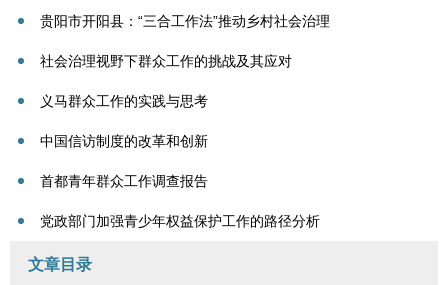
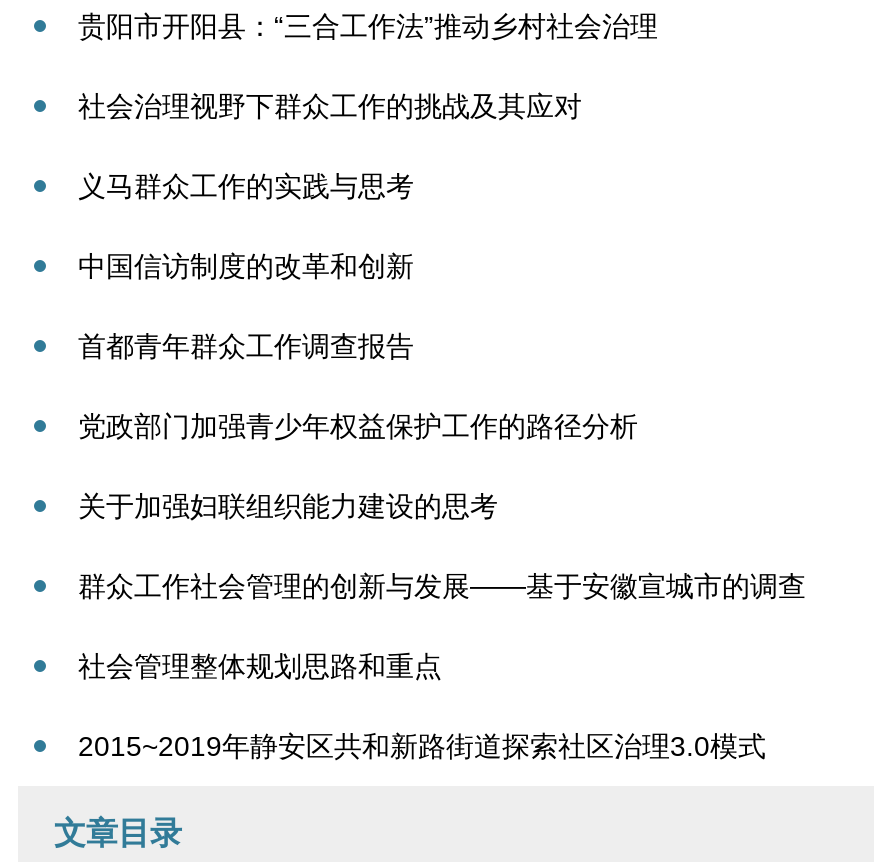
none -> [78,490,806,762] 关于加强妇联组织能力建设的思考 | 群众工作社会管理的创新与发展——基于安徽宣城市的调查 | 社会管理整体规划思路和重点 | 2015~2019年静安区共和新路街道探索社区治理3.0模式

